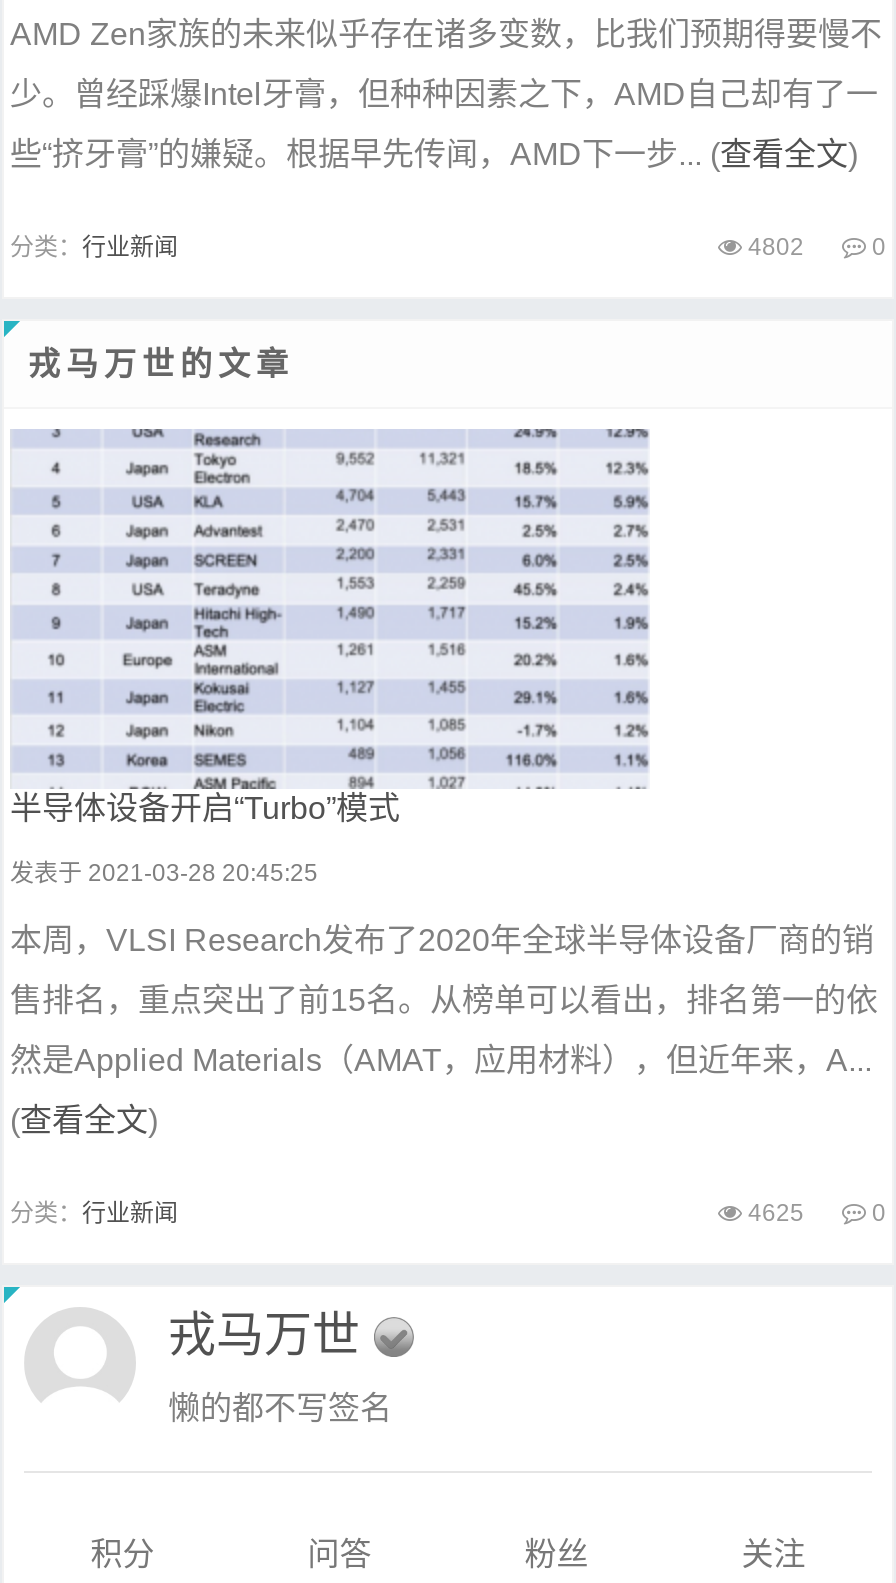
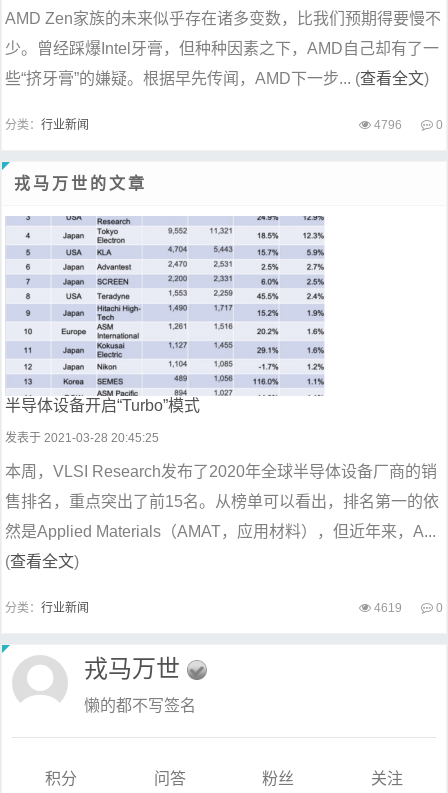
[742,232,886,260] 4802 0 -> [371,117,443,131] 4796 0
[742,1198,886,1226] 4625 0 -> [371,600,443,614] 4619 0

